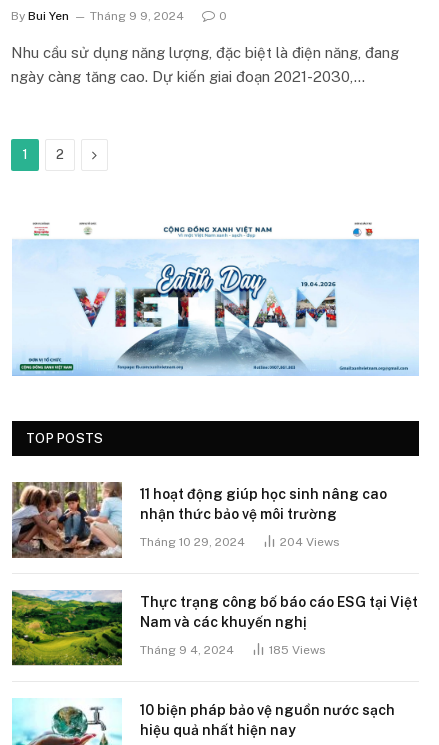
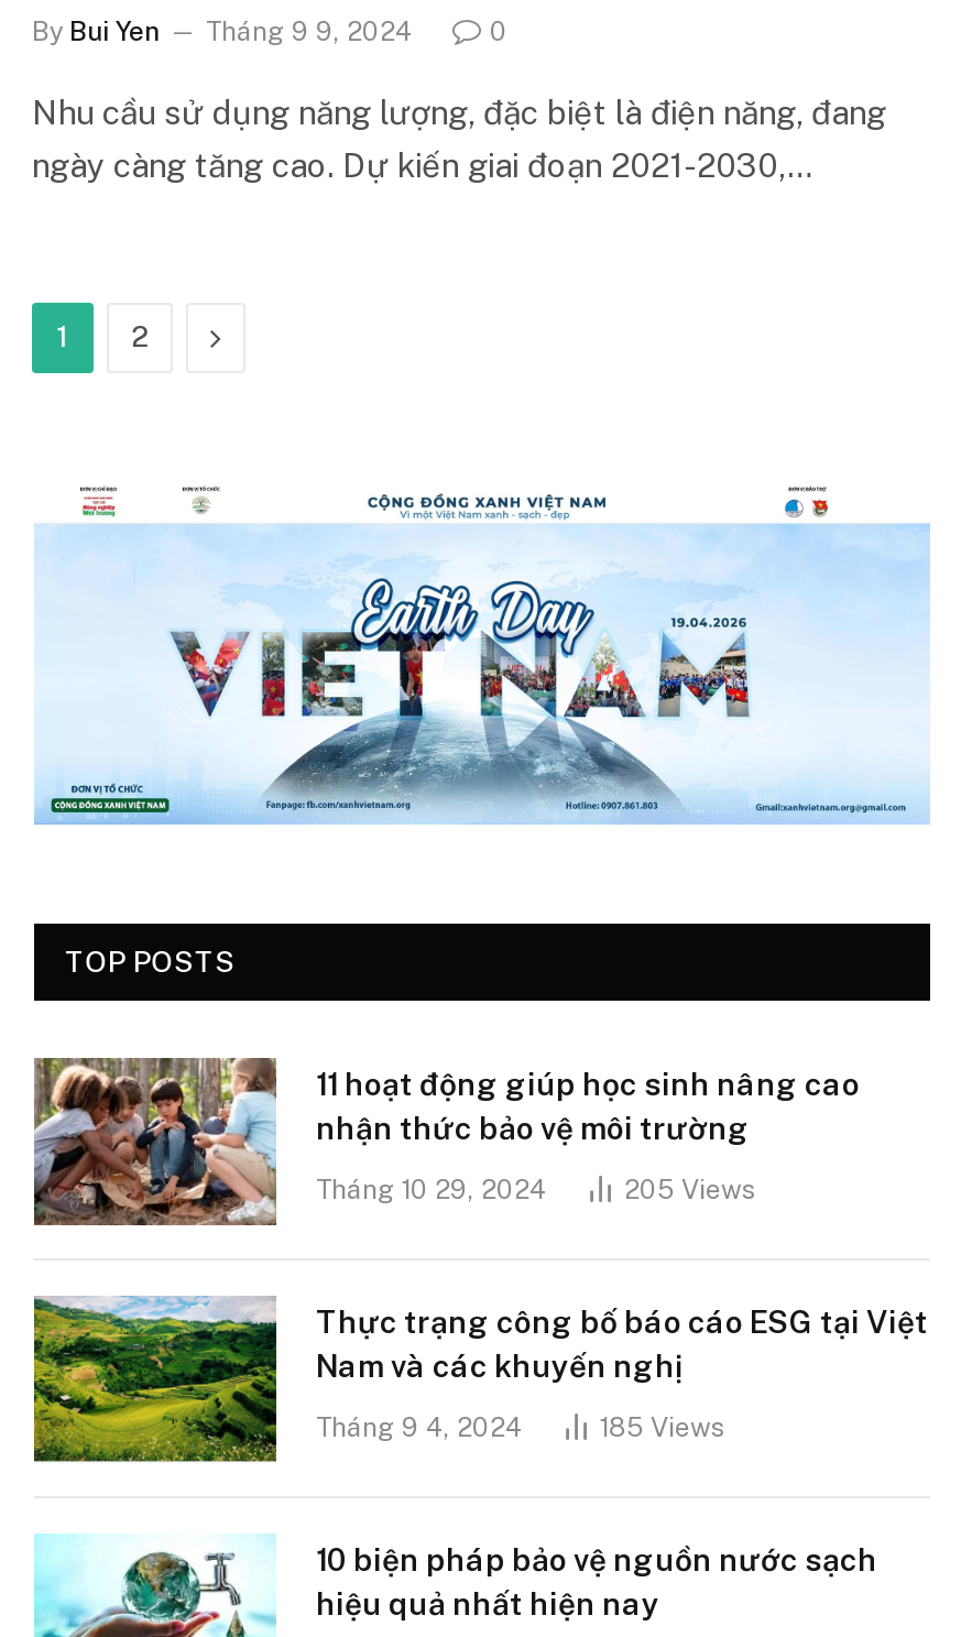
[280,535,340,549] 204 Views -> [624,1175,756,1205] 205 Views

